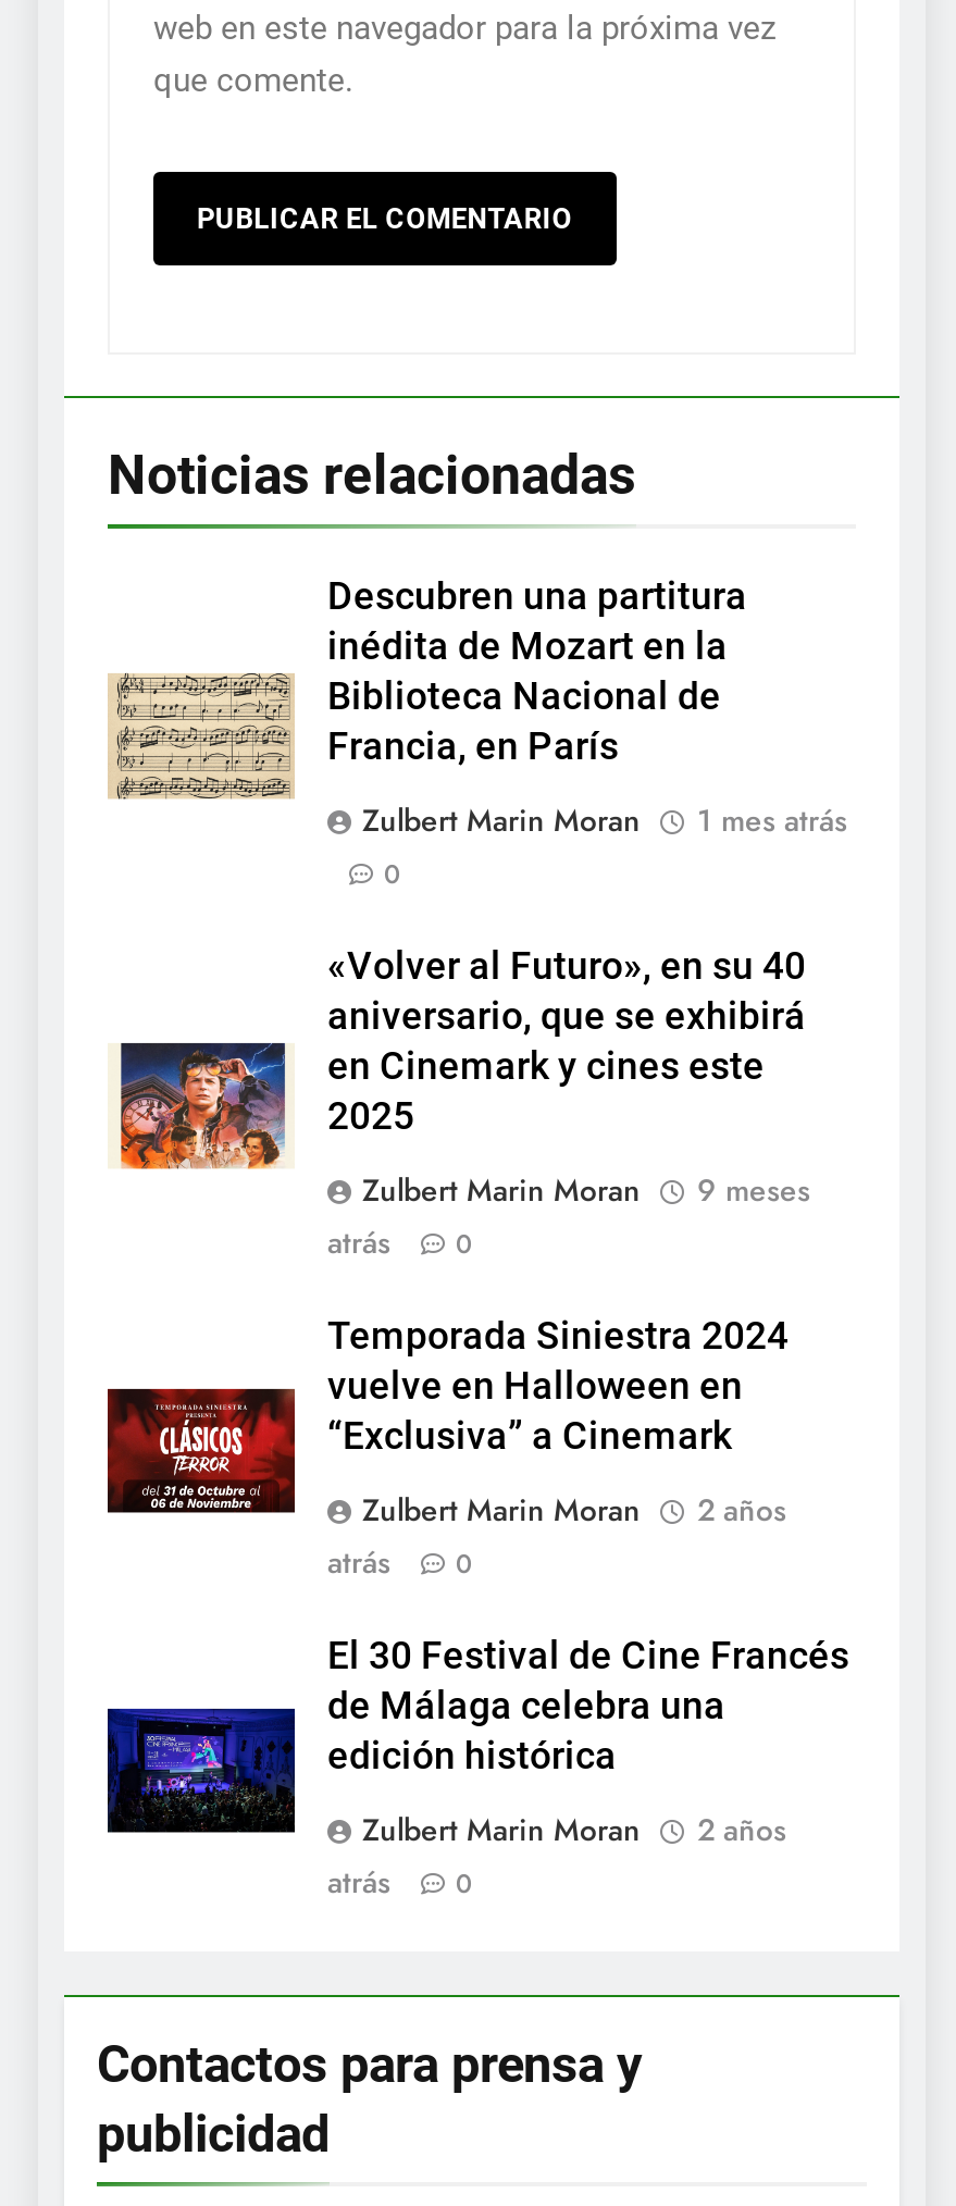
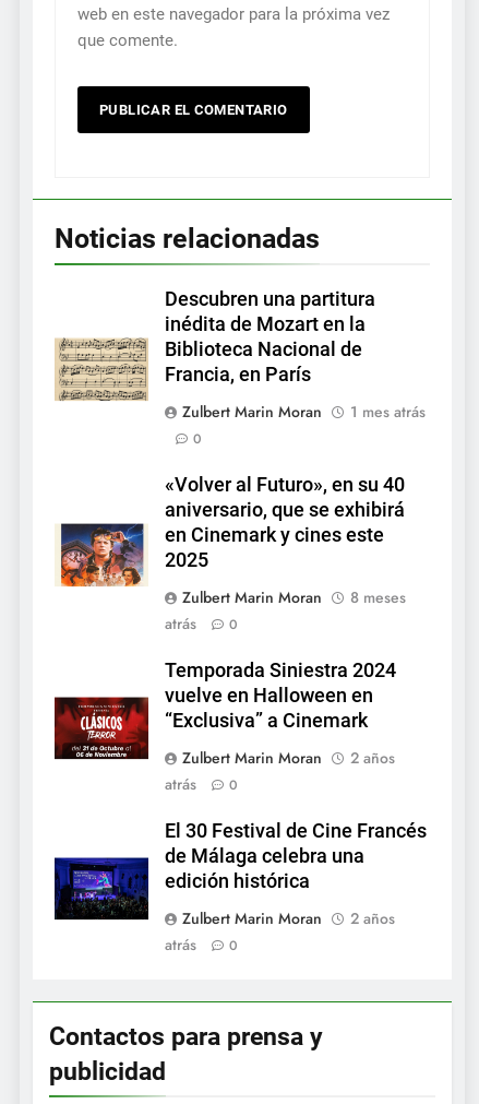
[362,1169,810,1213] Zulbert Marin Moran 9 meses -> [182,587,406,609] Zulbert Marin Moran 8 meses

